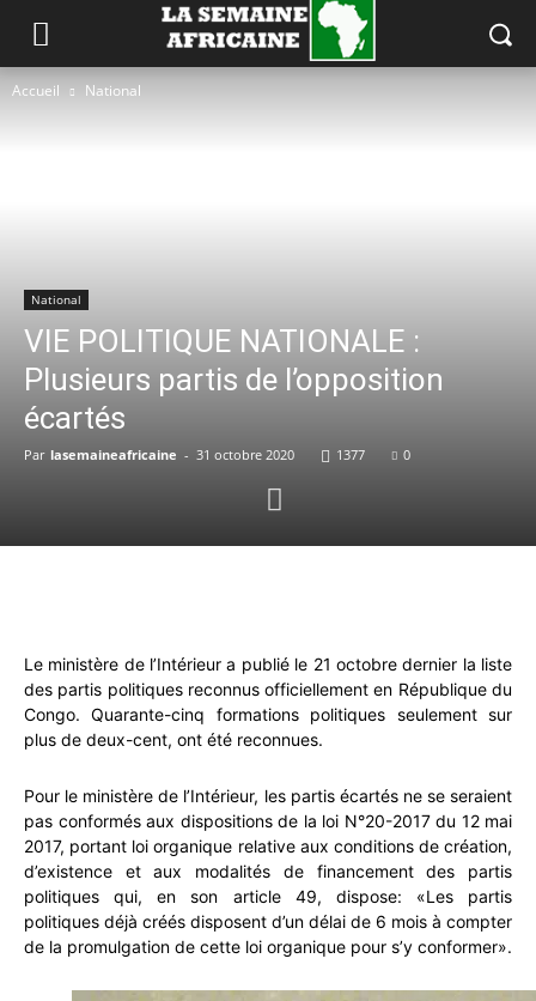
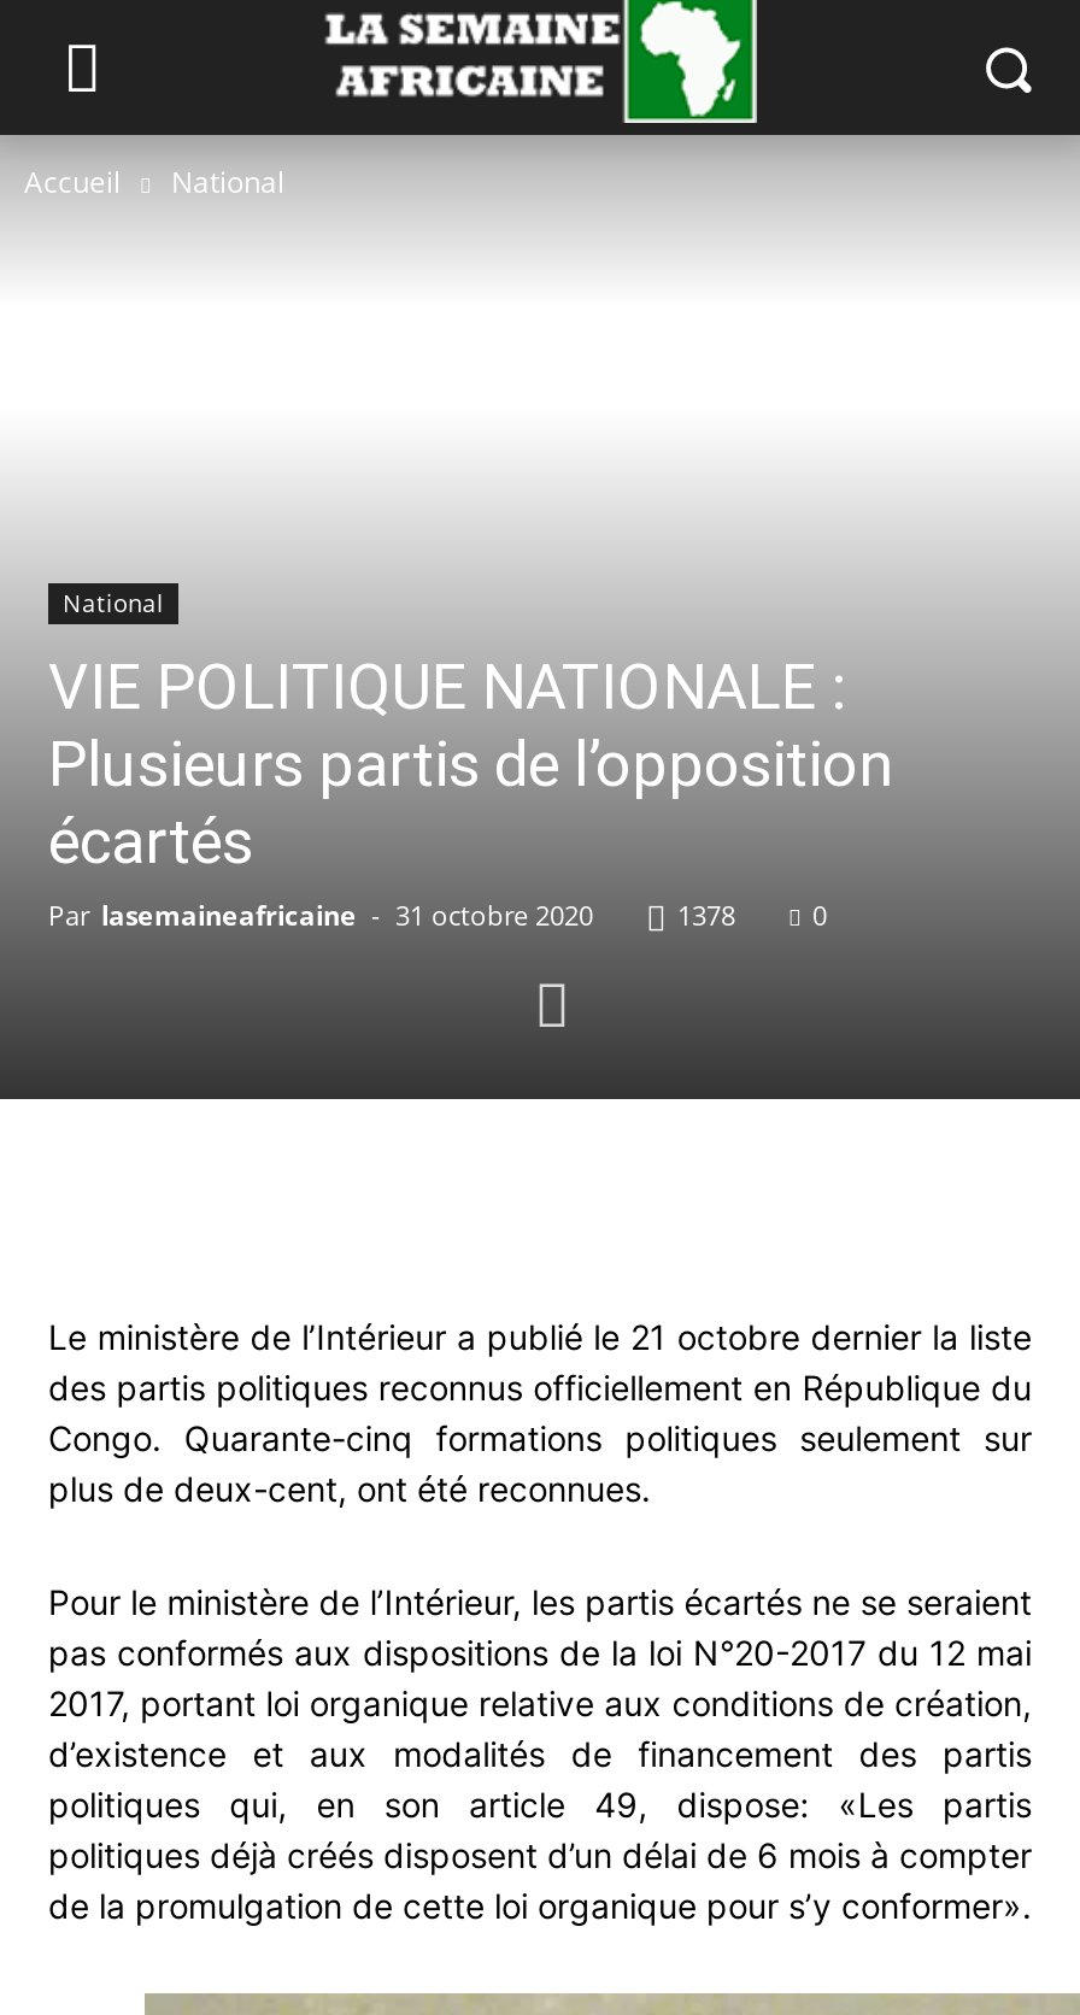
[336,445,365,463] 1377 -> [677,897,735,933] 1378

